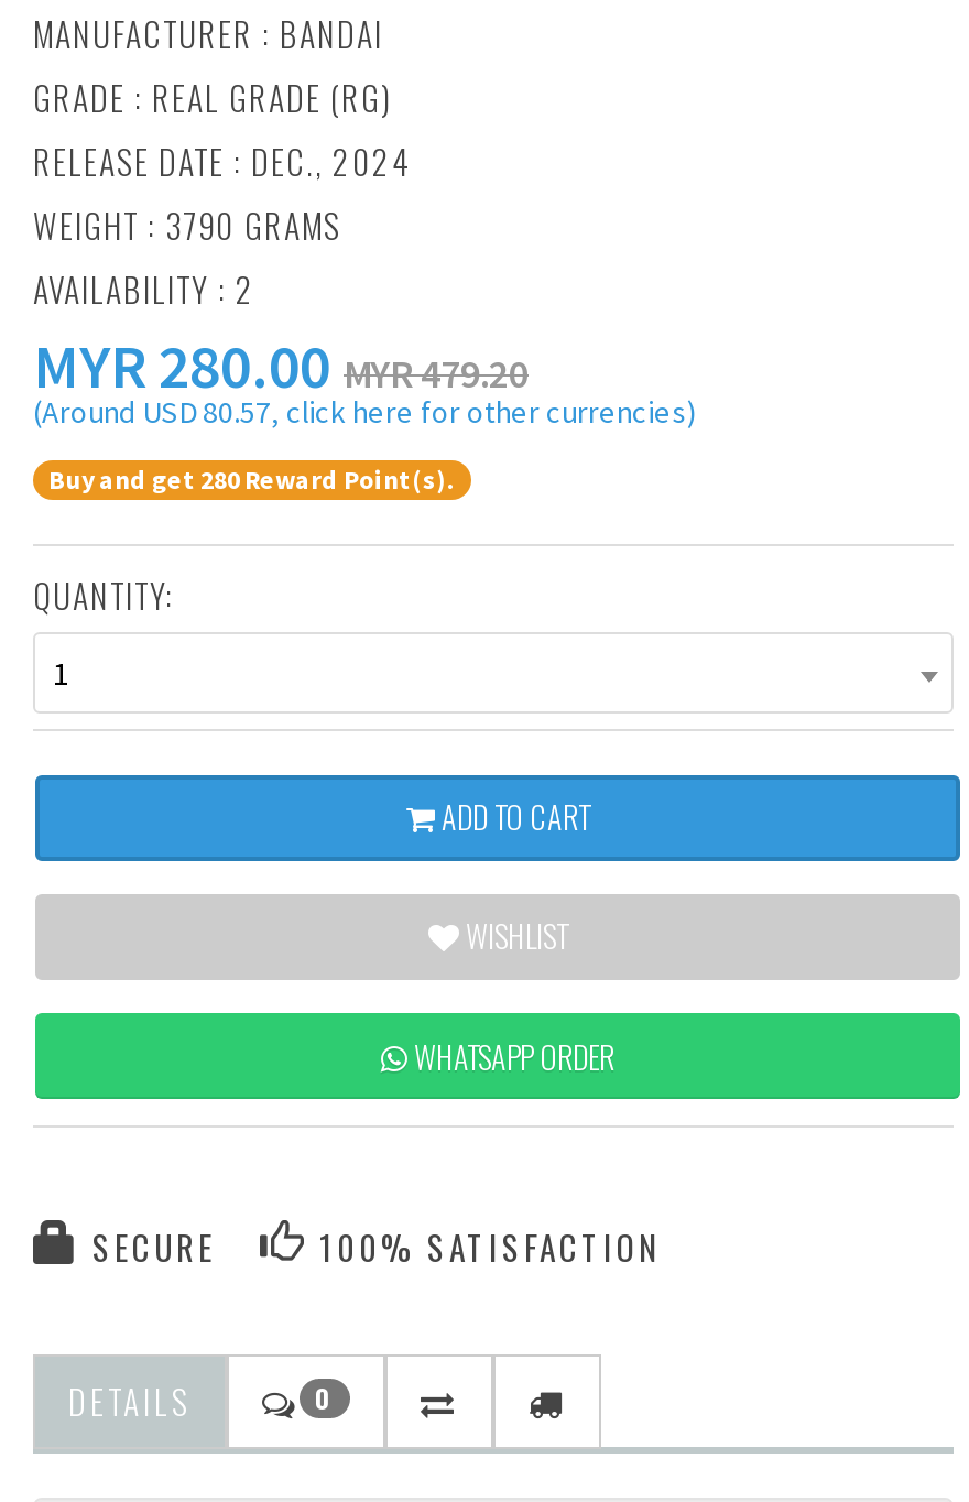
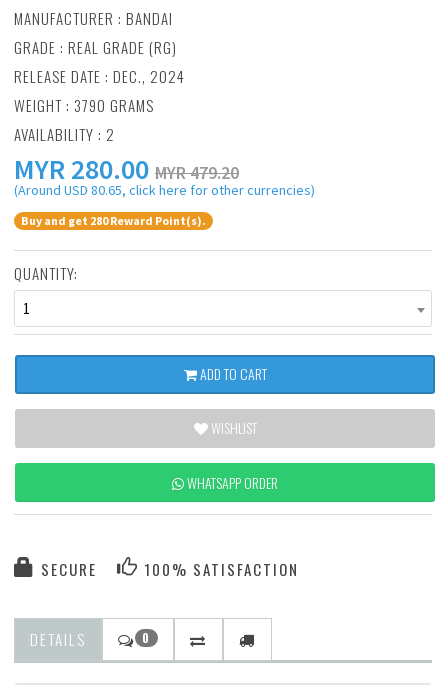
[33,392,696,432] (Around USD 80.57, click here for other currencies) -> [14,181,315,199] (Around USD 80.65, click here for other currencies)

